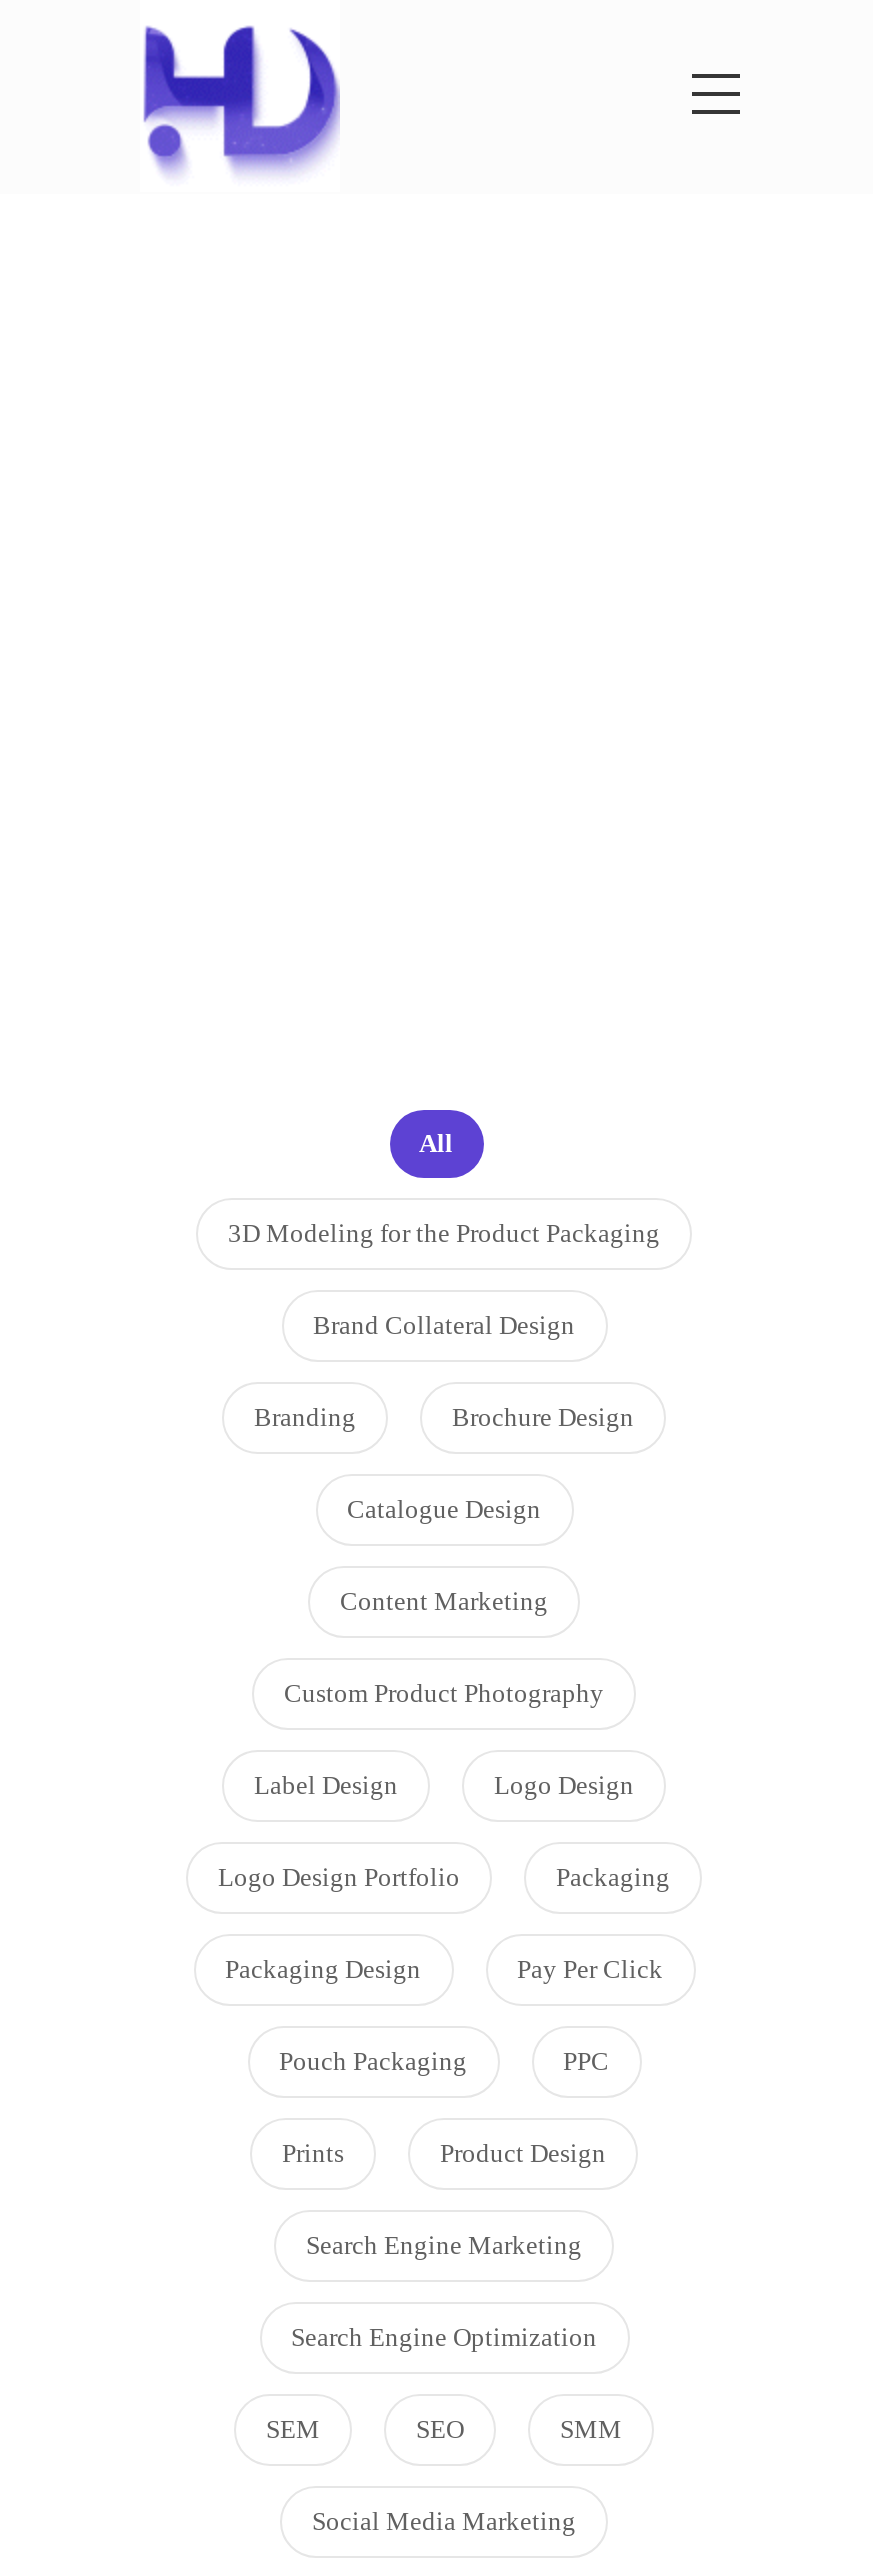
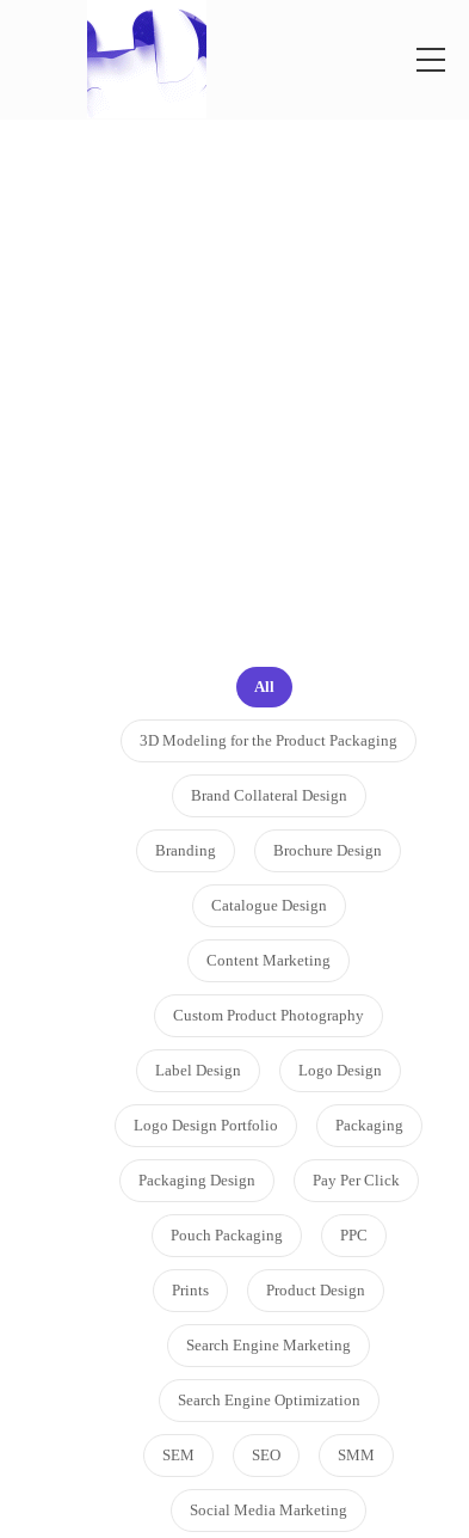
[140,10,340,180] [image] -> [85,8,209,112] [image]

